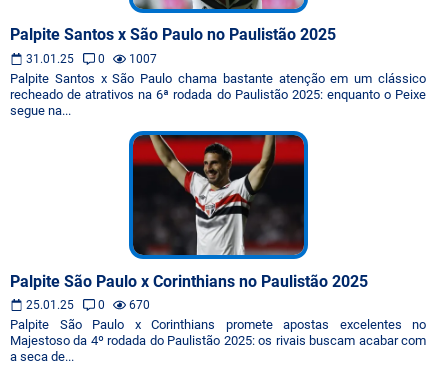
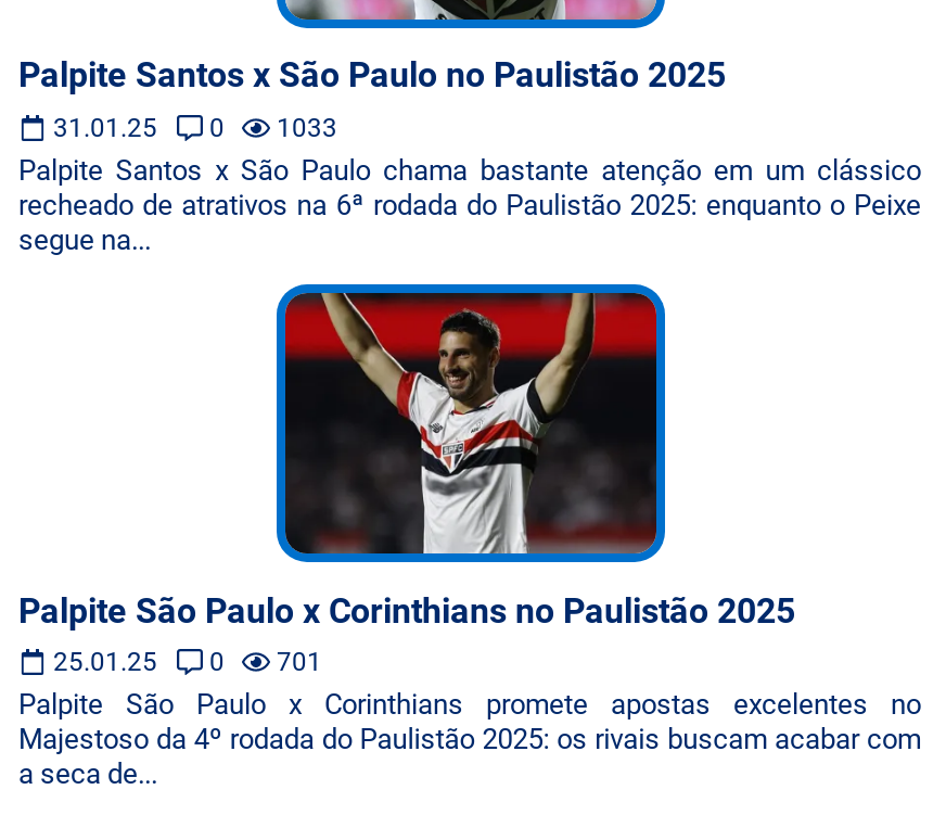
[26,52,157,66] 31.01.25 0 1007 -> [53,112,337,143] 31.01.25 0 1033
[26,298,150,312] 25.01.25 0 670 -> [53,648,322,678] 25.01.25 0 701

